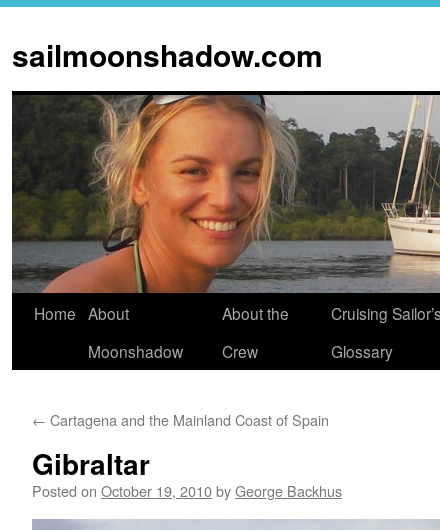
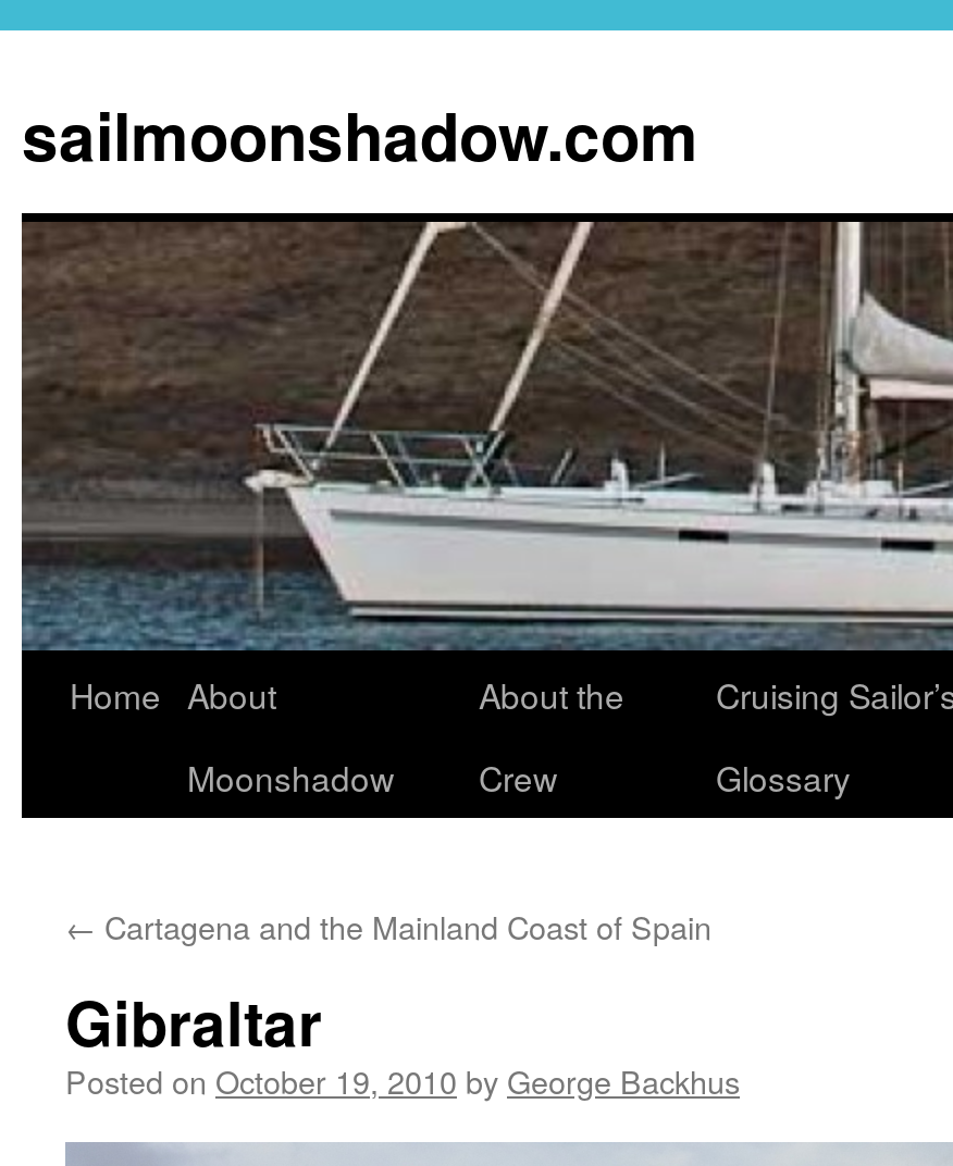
[12,94,437,294] [image] -> [22,220,946,653] [image]

